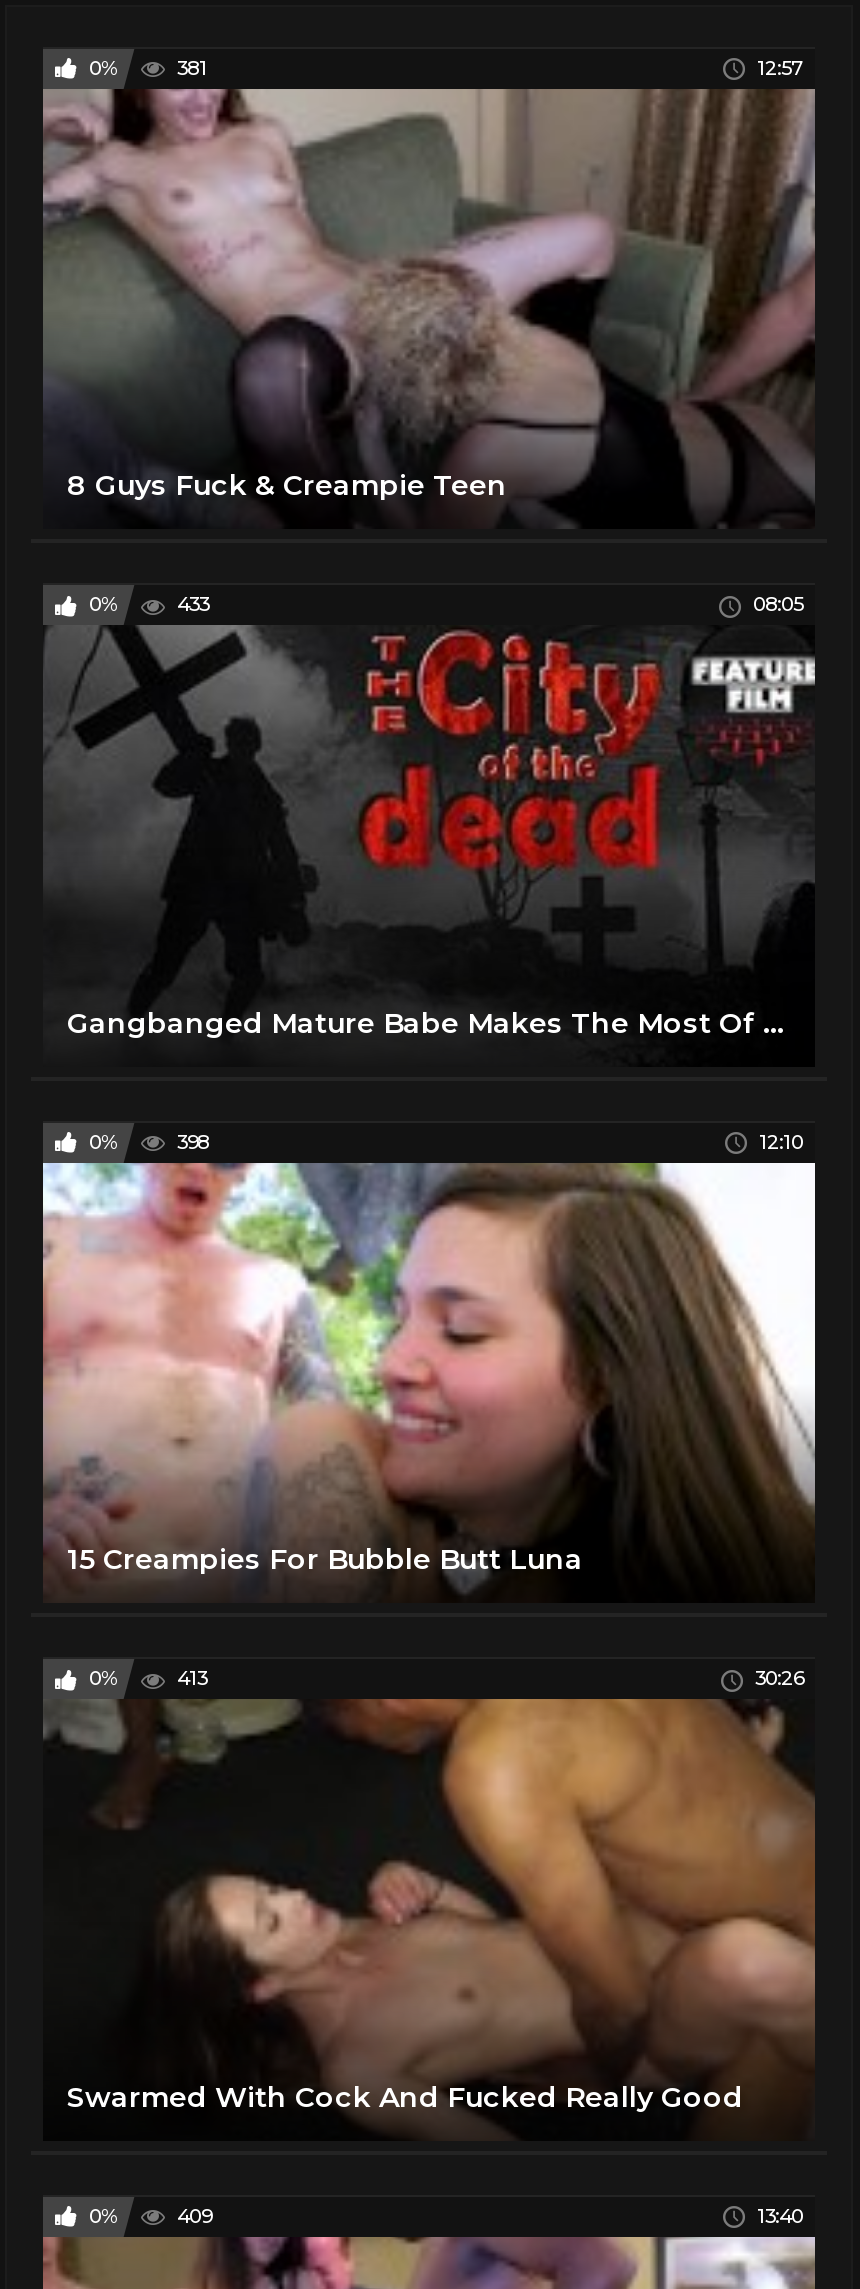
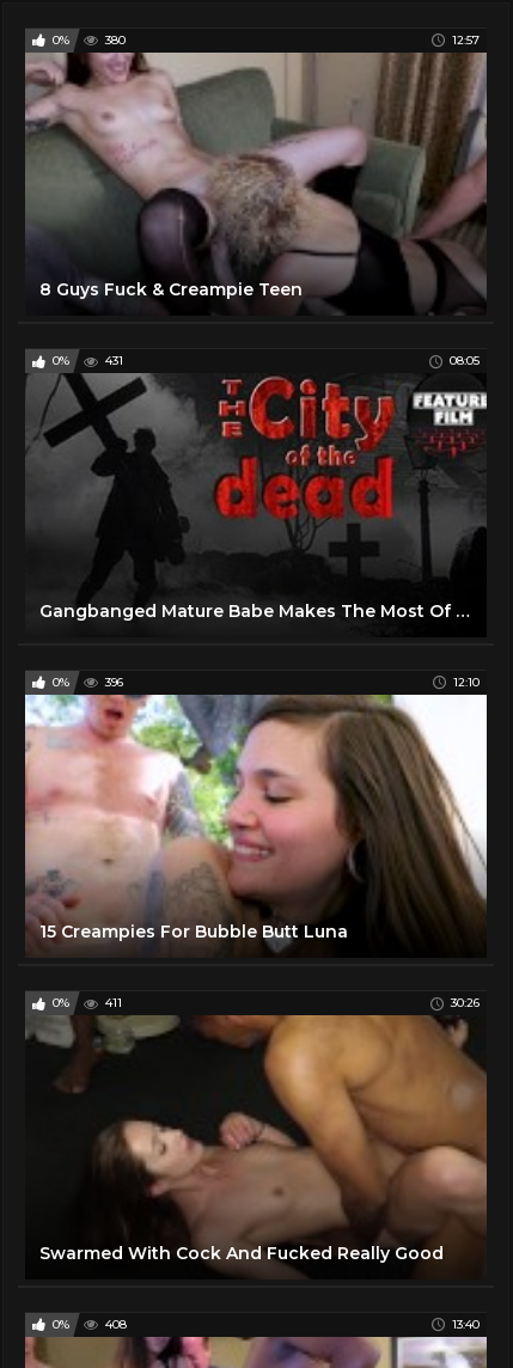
[177,54,207,80] 381 -> [105,32,126,47] 380
[177,591,209,617] 433 -> [105,353,123,369] 431
[177,1129,209,1155] 398 -> [105,674,123,690] 396
[177,1666,207,1692] 413 -> [105,995,122,1011] 411
[177,2203,211,2229] 409 -> [105,1316,127,1332] 408

